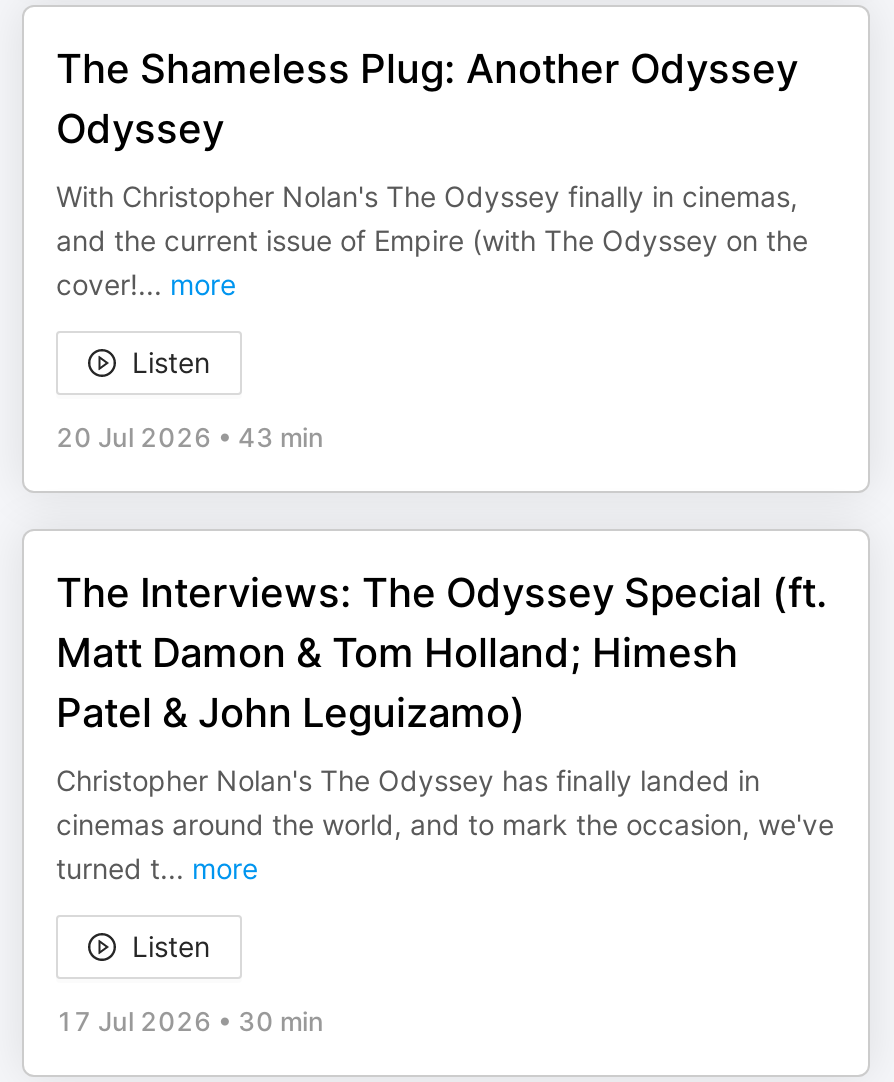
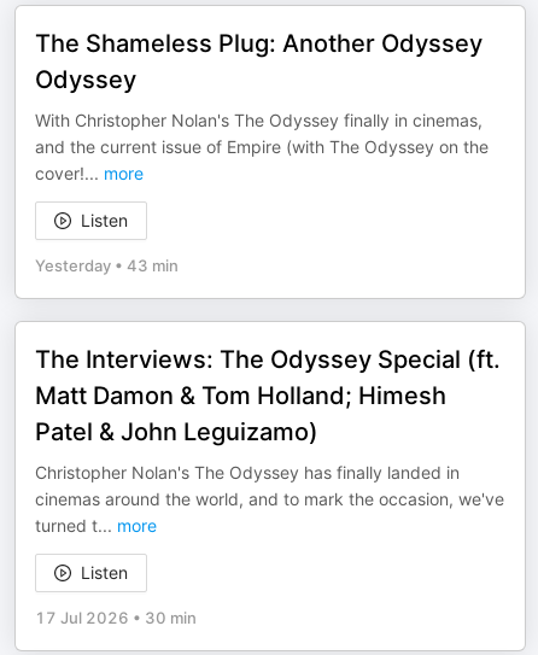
[56,421,324,453] 20 Jul 2026 • 43 min -> [35,256,179,275] Yesterday • 43 min

